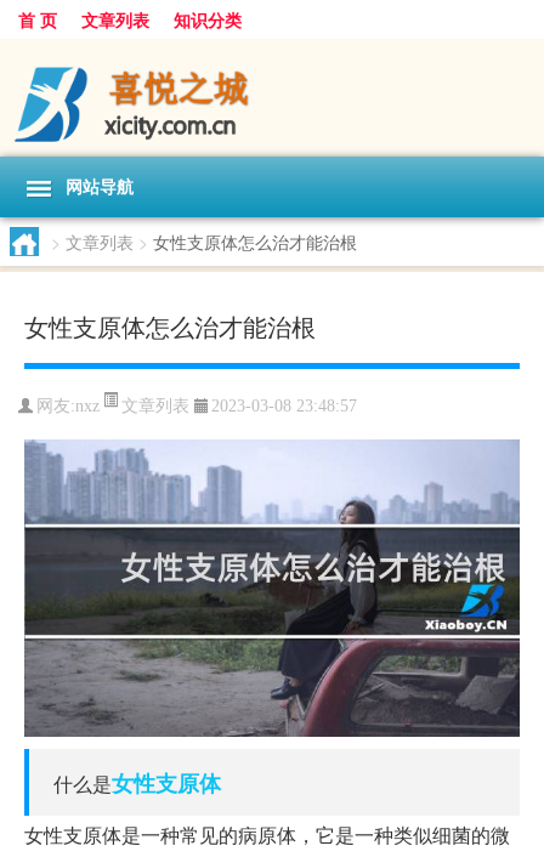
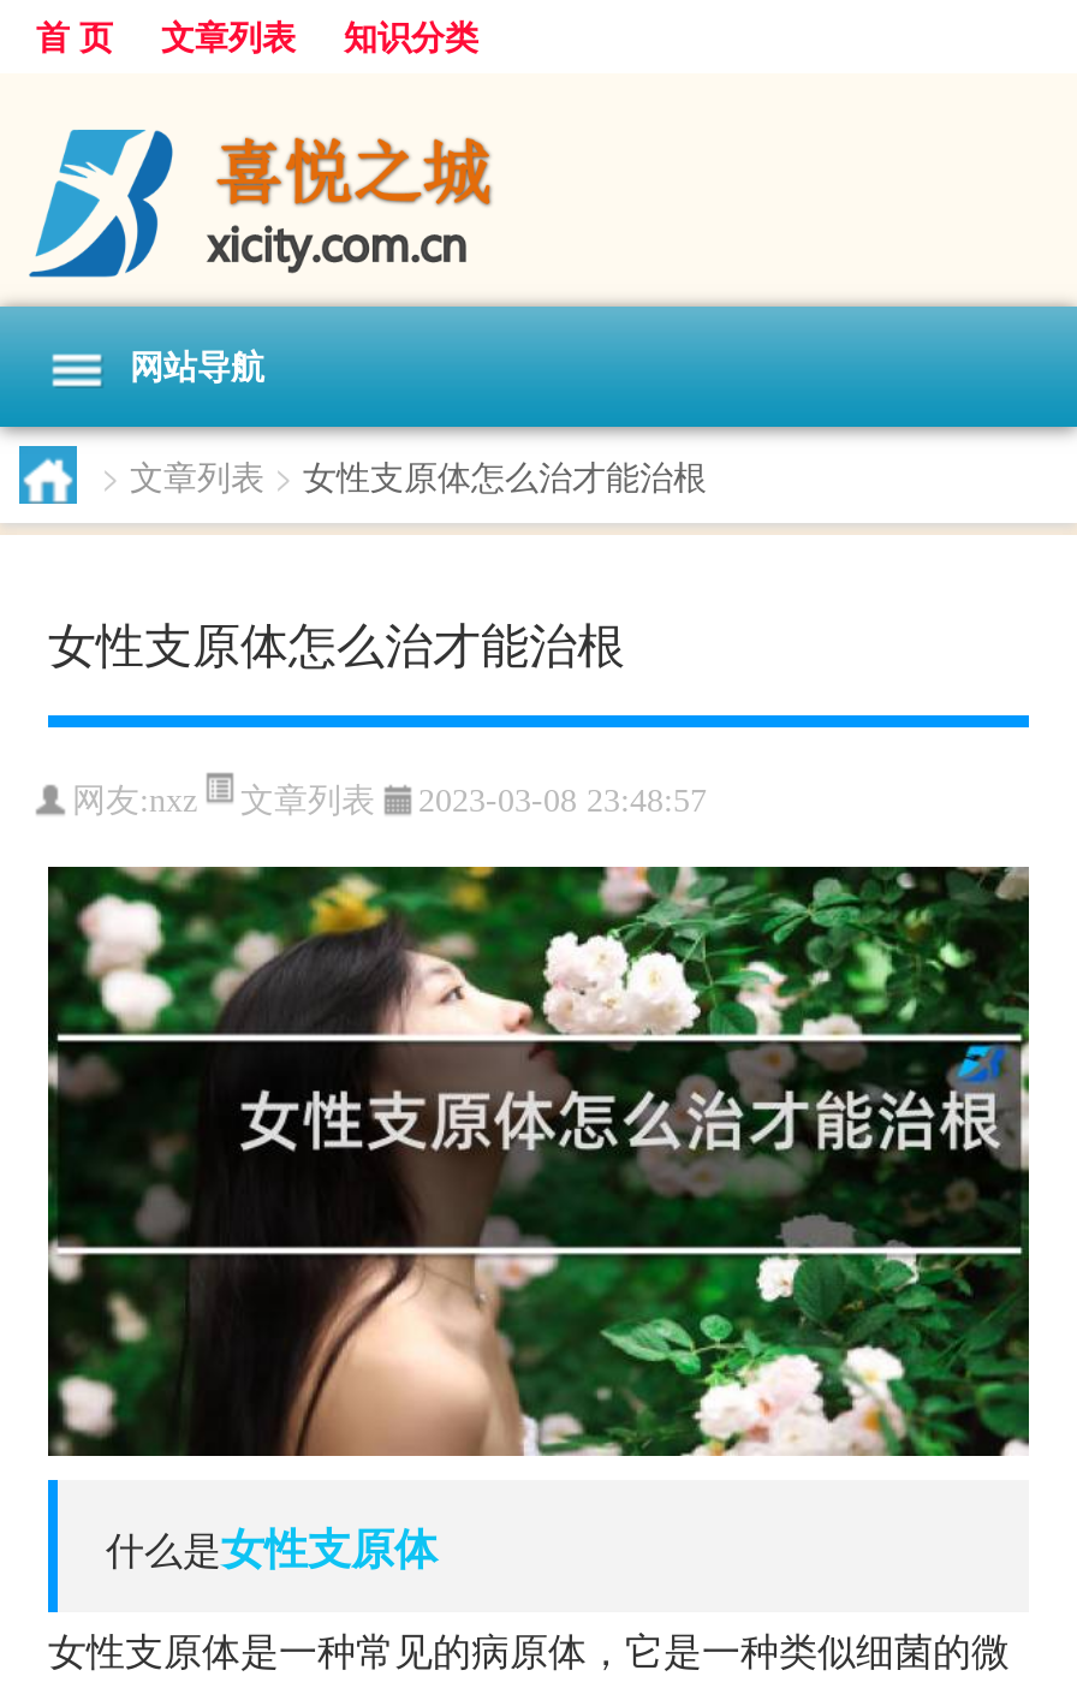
[23,439,521,738] [image] -> [46,864,1031,1458] [image]

